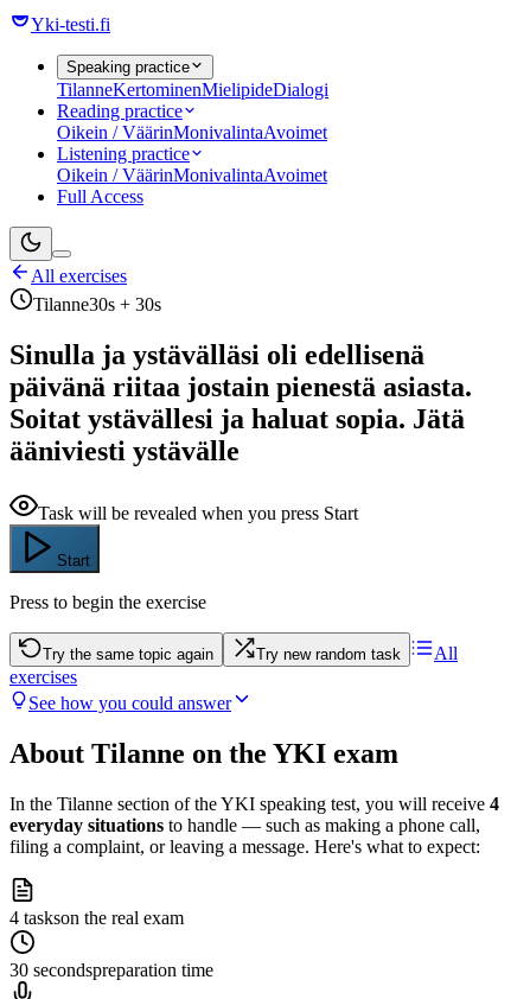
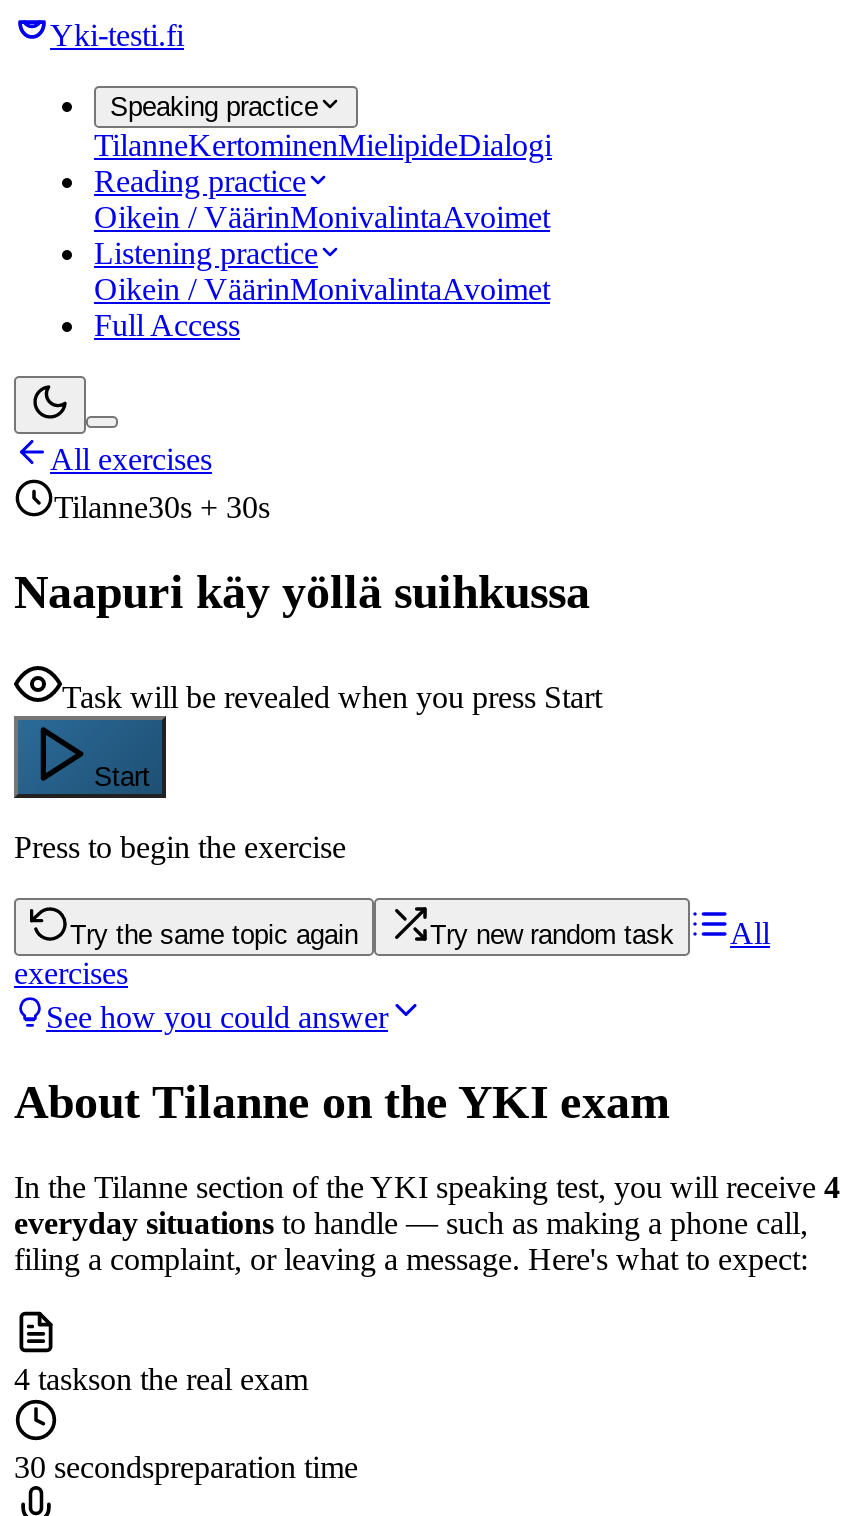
[9,339,472,466] Sinulla ja ystävälläsi oli edellisenä | päivänä riitaa jostain pienestä asiasta. | Soitat ystävällesi ja haluat sopia. Jätä | ääniviesti ystävälle -> [14,566,590,618] Naapuri käy yöllä suihkussa

